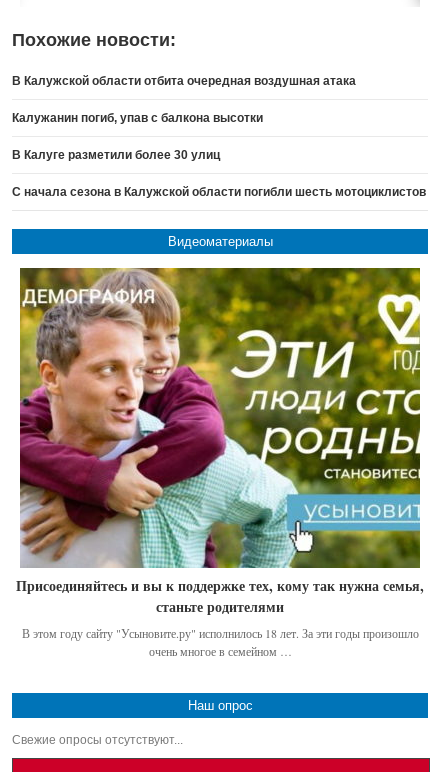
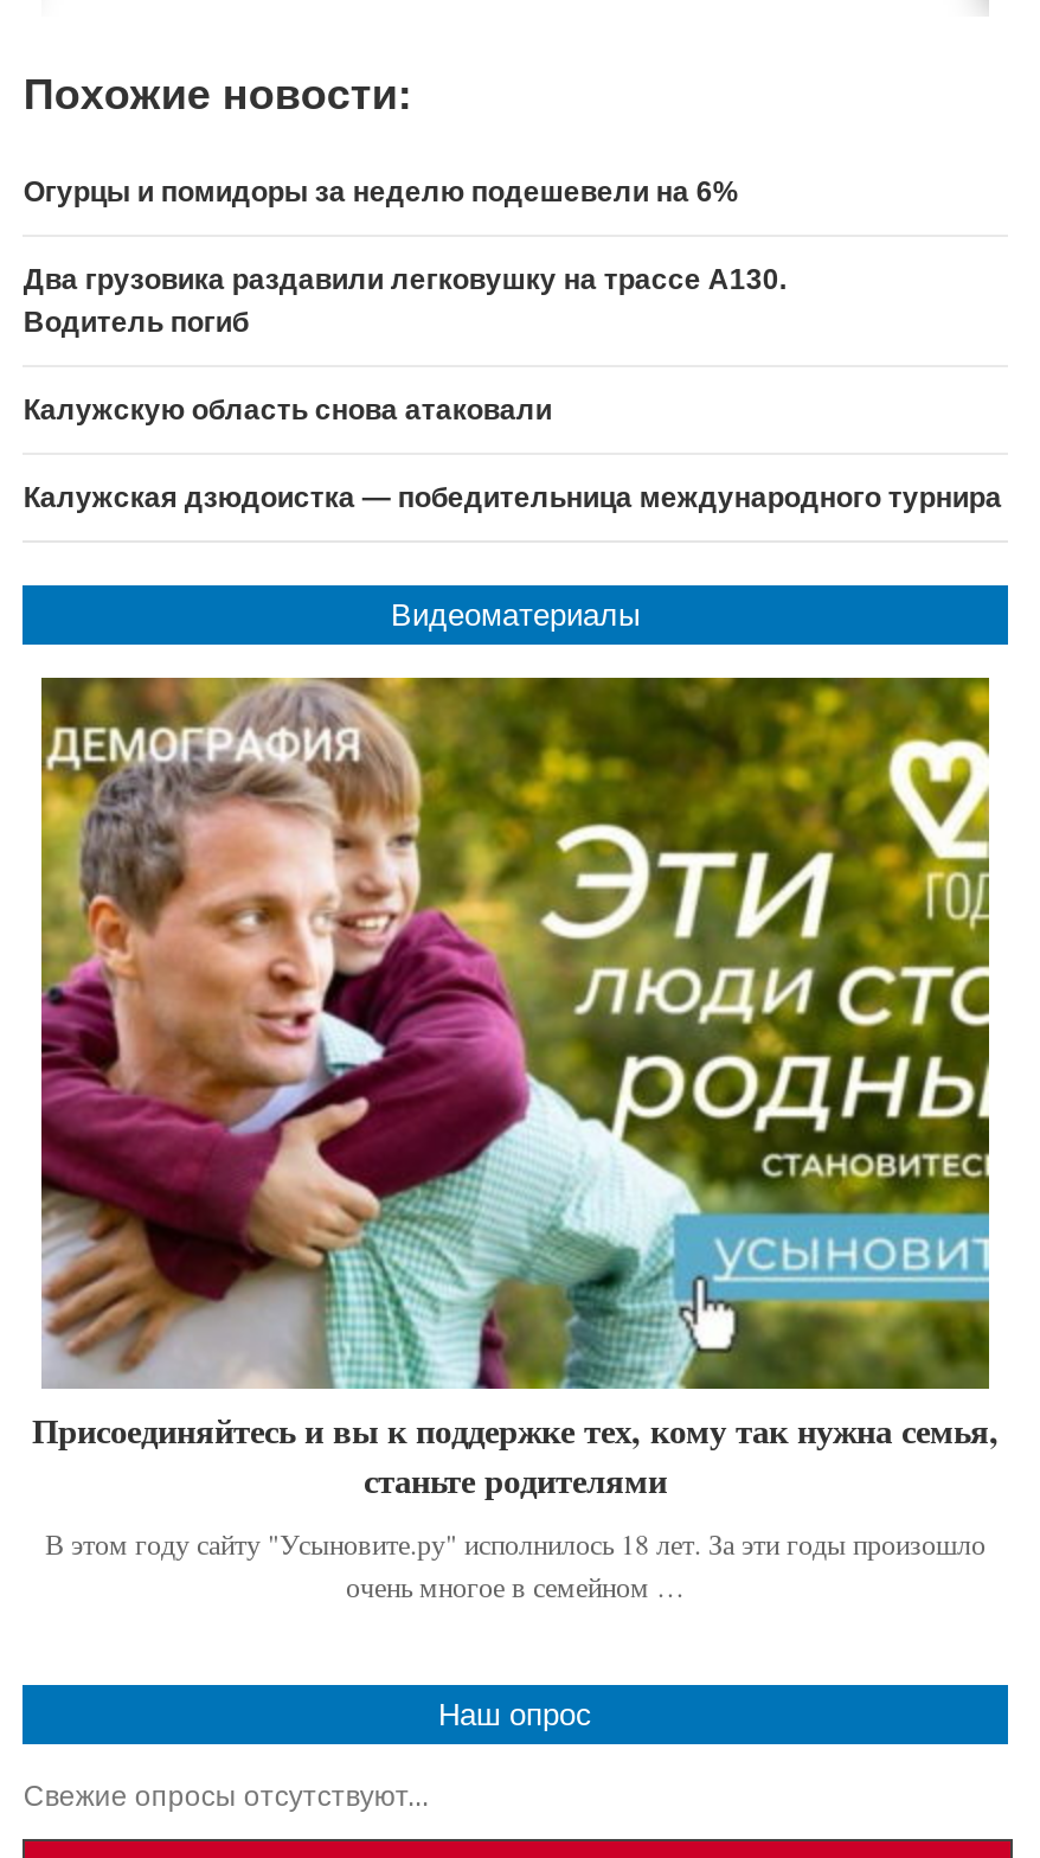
[12,74,356,88] В Калужской области отбита очередная воздушная атака -> [23,176,739,209] Огурцы и помидоры за неделю подешевели на 6%
[12,111,263,125] Калужанин погиб, упав с балкона высотки -> [23,264,786,340] Два грузовика раздавили легковушку на трассе А130. | Водитель погиб
[12,148,220,162] В Калуге разметили более 30 улиц -> [23,394,552,428] Калужскую область снова атаковали
[12,185,426,199] С начала сезона в Калужской области погибли шесть мотоциклистов -> [23,482,1002,515] Калужская дзюдоистка — победительница международного турнира

